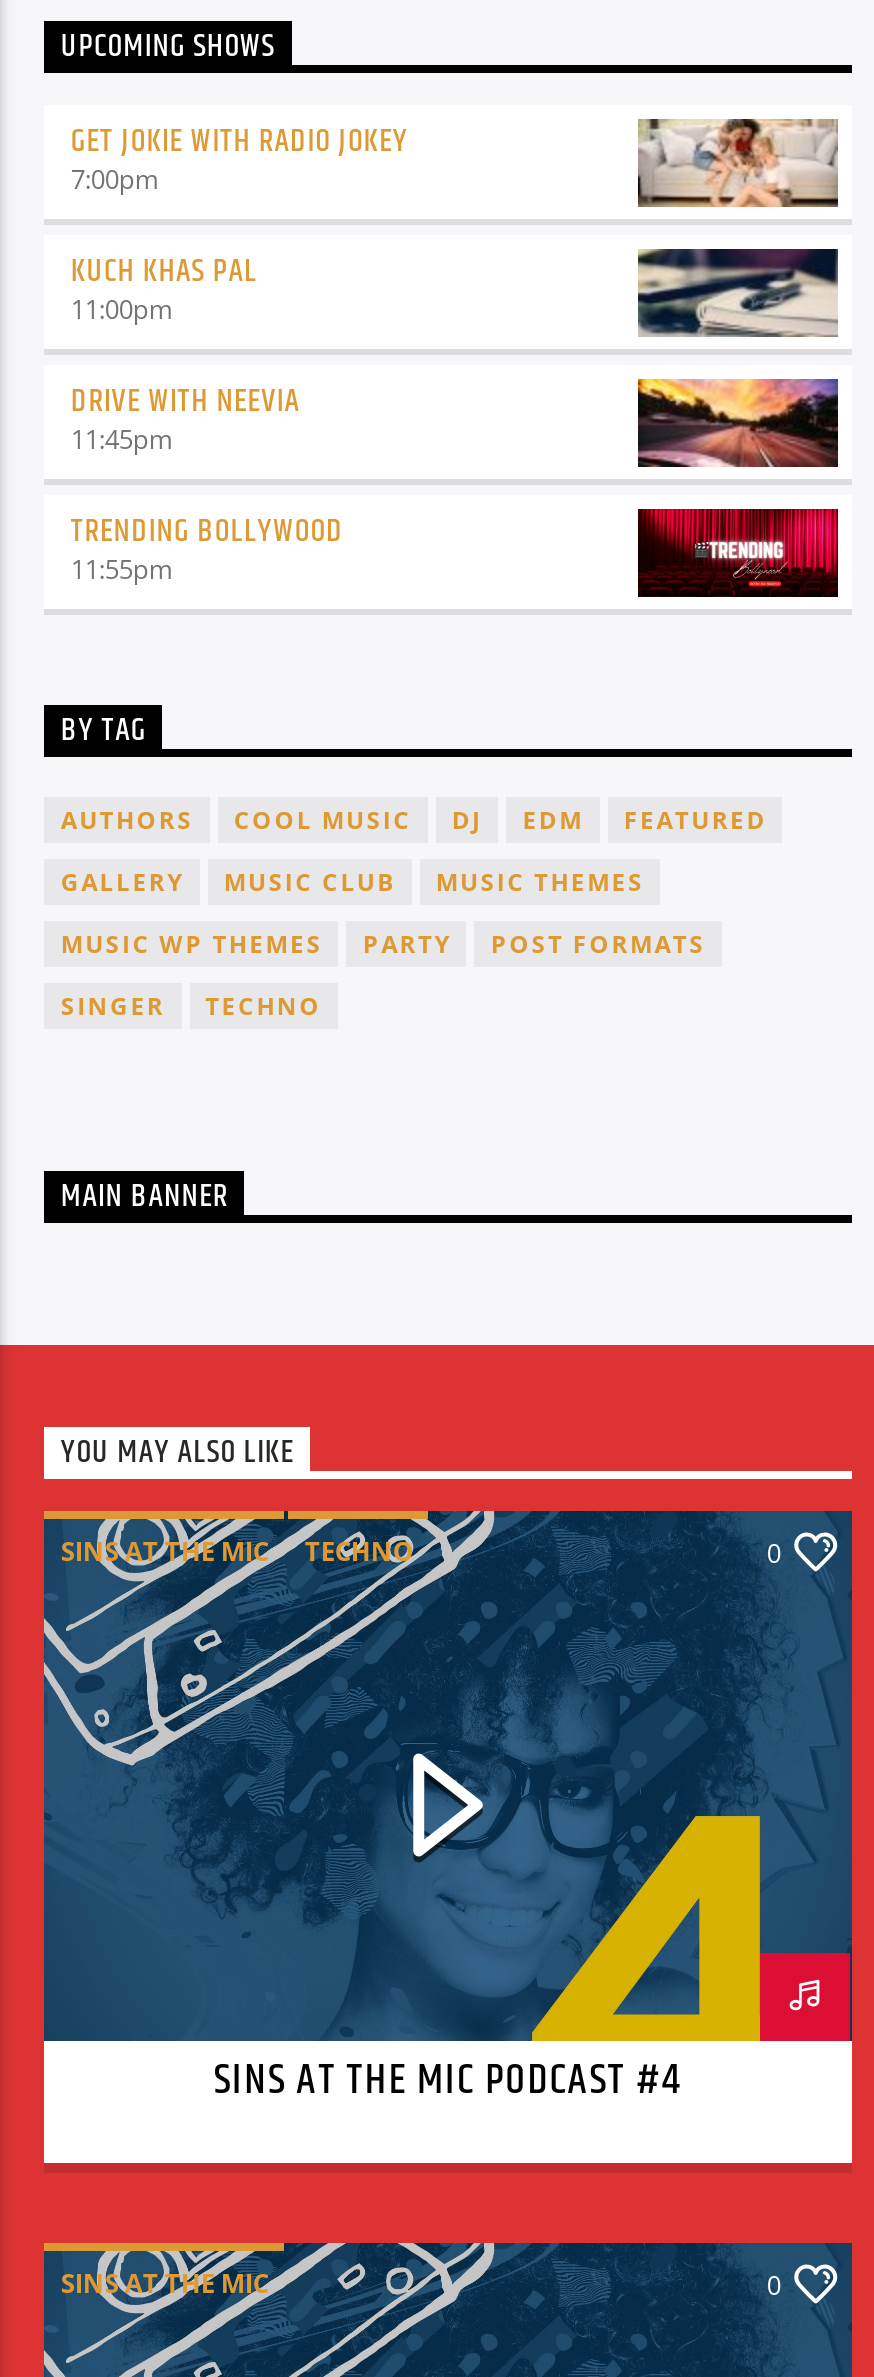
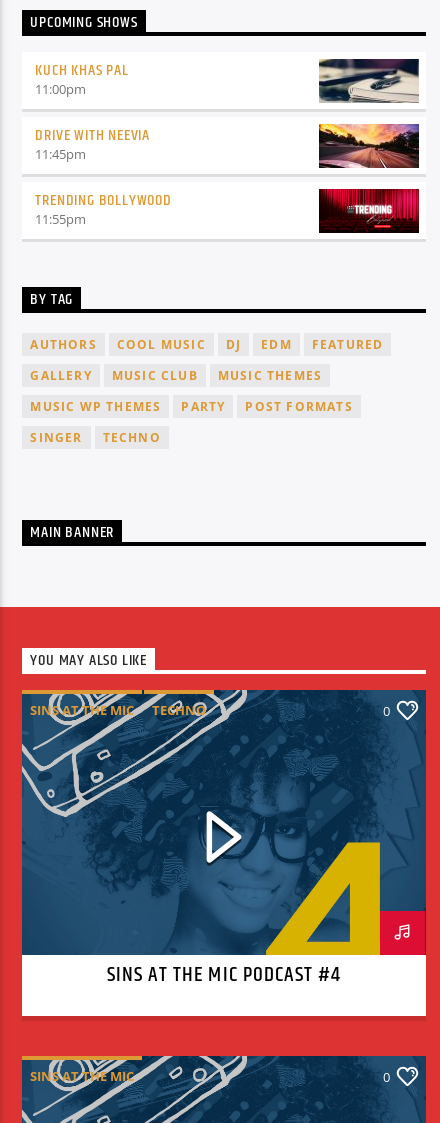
[71,118,408,198] GET JOKIE WITH RADIO JOKEY | 7:00pm -> none
[638,117,838,207] [image] -> none

